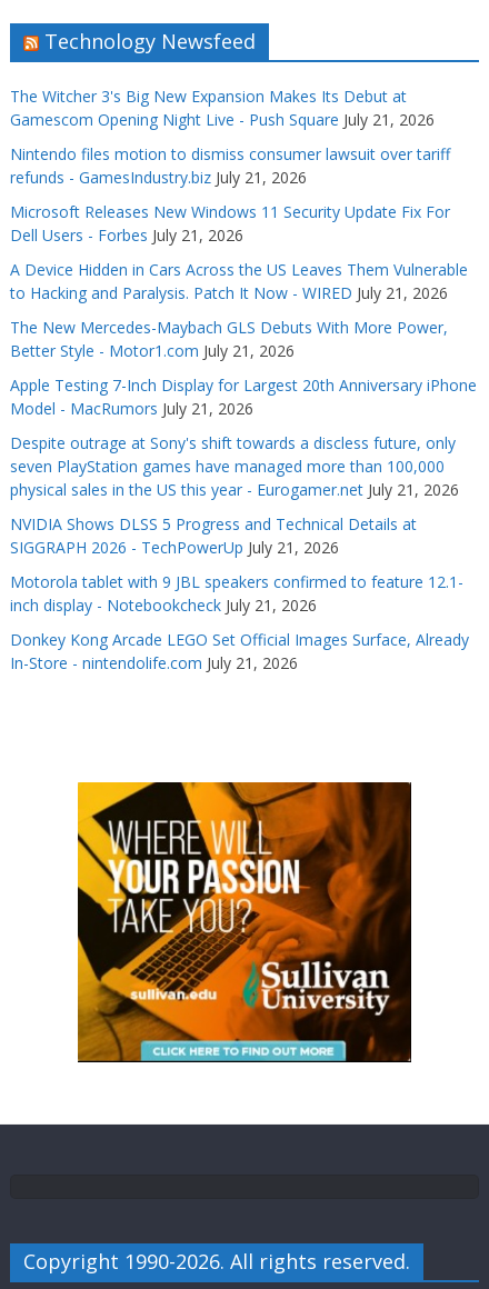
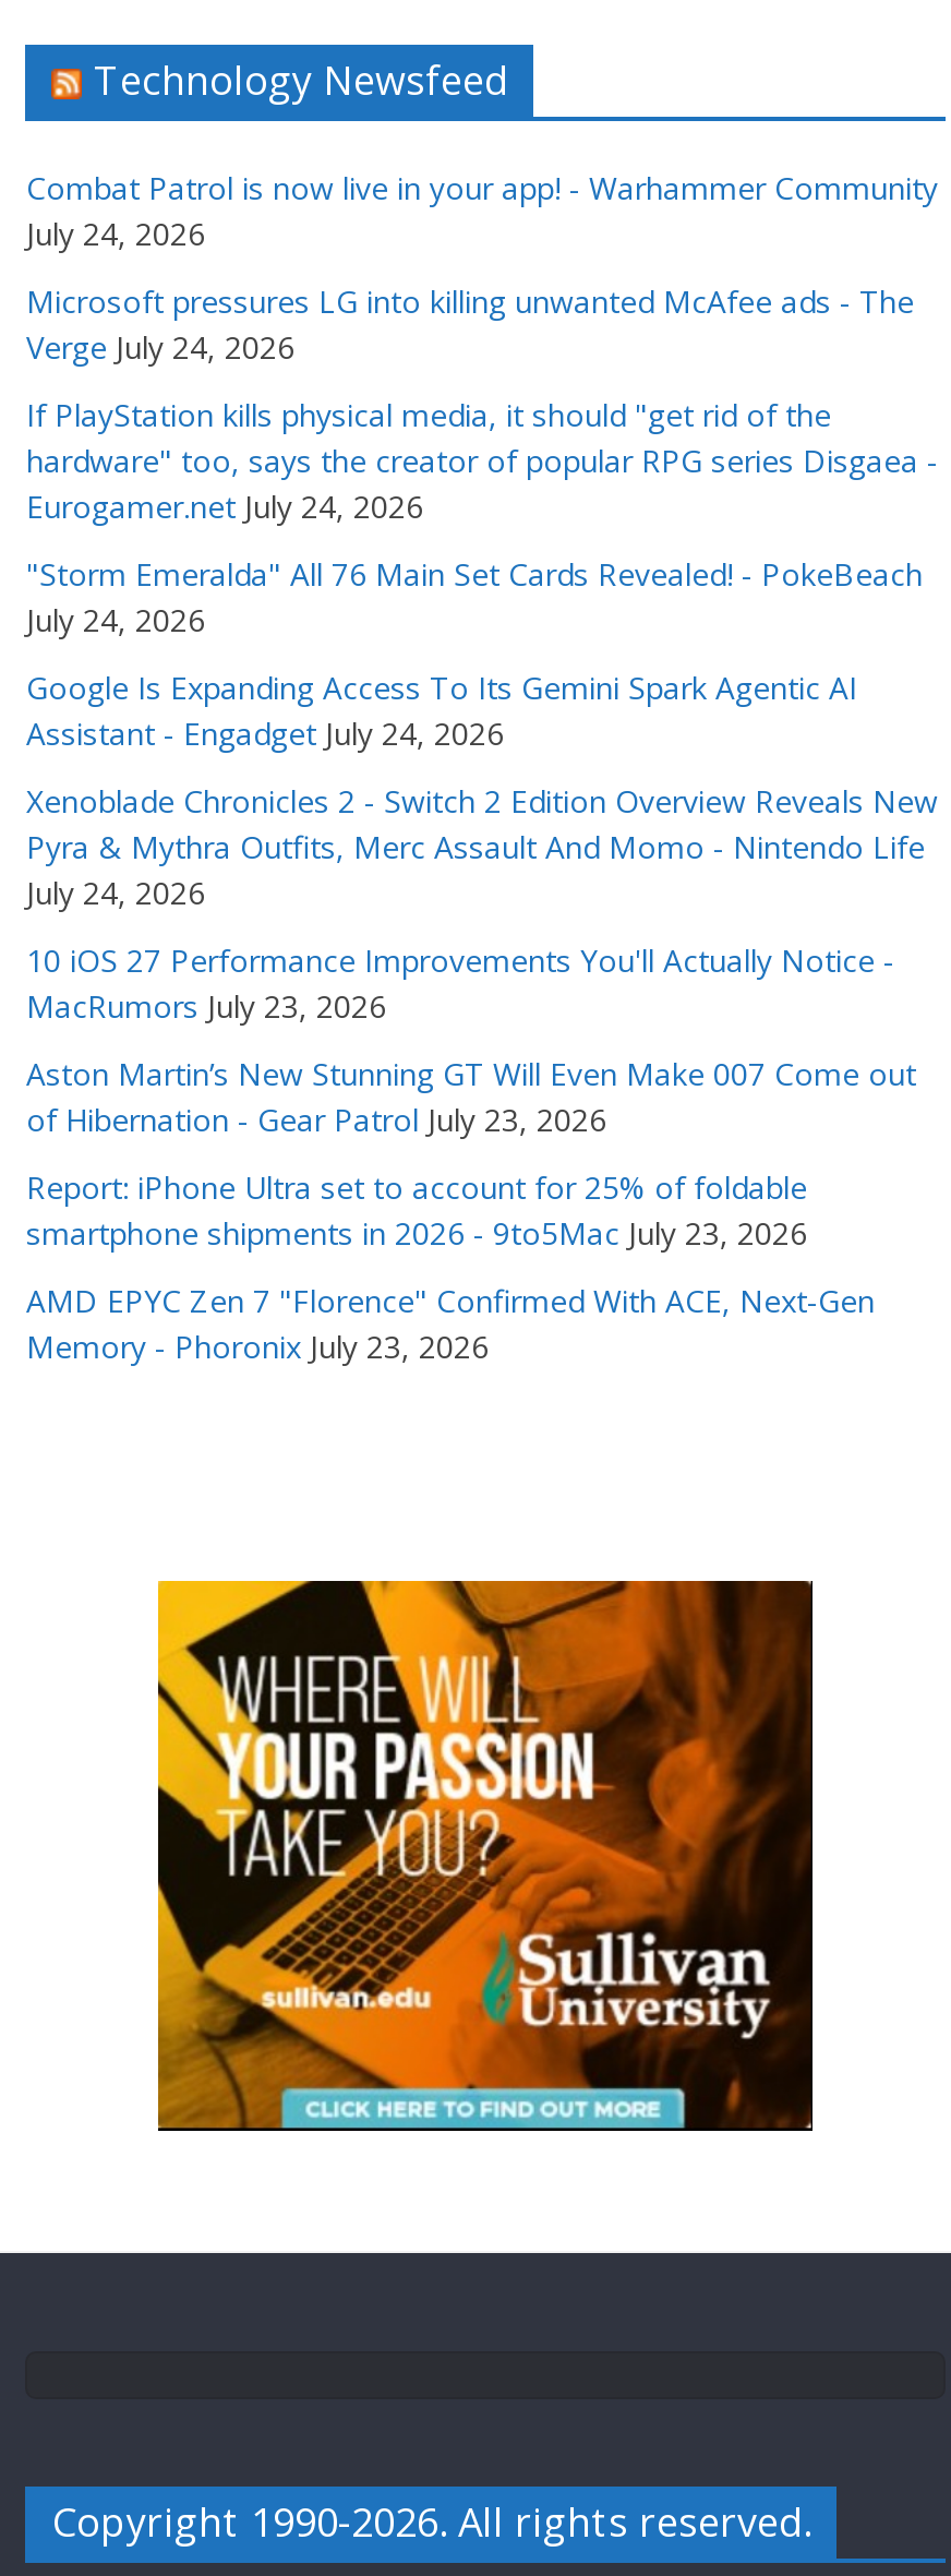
[10,86,435,130] The Witcher 3's Big New Expansion Makes Its Debut at | Gamescom Opening Night Live - Push Square July 21, 2026 -> [26,168,938,255] Combat Patrol is now live in your app! - Warhammer Community | July 24, 2026
[10,144,451,188] Nintendo files motion to dismiss consumer lawsuit over tariff | refunds - GamesIndustry.biz July 21, 2026 -> [26,281,914,369] Microsoft pressures LG into killing unwanted McAfee ads - The | Verge July 24, 2026
[10,202,451,246] Microsoft Releases New Windows 11 Security Update Fix For | Dell Users - Forbes July 21, 2026 -> [26,395,938,528] If PlayStation kills physical media, it should "get rid of the | hardware" too, says the creator of popular RPG series Disgaea - | Eurogamer.net July 24, 2026
[10,259,468,304] A Device Hidden in Cars Across the US Leaves Them Vulnerable | to Hacking and Paralysis. Patch It Now - WIRED July 21, 2026 -> [26,554,922,641] "Storm Emeralda" All 76 Main Set Cards Revealed! - PokeBeach | July 24, 2026
[10,317,448,362] The New Mercedes-Maybach GLS Debuts With More Power, | Better Style - Motor1.com July 21, 2026 -> [26,668,857,755] Google Is Expanding Access To Its Gemini Spark Agentic AI | Assistant - Engadget July 24, 2026
[10,375,477,419] Apple Testing 7-Inch Display for Largest 20th Anniversary iPhone | Model - MacRumors July 21, 2026 -> [26,781,938,914] Xenoblade Chronicles 2 - Switch 2 Edition Overview Reveals New | Pyra & Mythra Outfits, Merc Assault And Momo - Nintendo Life | July 24, 2026
[10,433,459,500] Despite outrage at Sony's shift towards a discless future, only | seven PlayStation games have managed more than 100,000 | physical sales in the US this year - Eurogamer.net July 21, 2026 -> [26,940,894,1028] 10 iOS 27 Performance Improvements You'll Actually Notice - | MacRumors July 23, 2026
[10,514,417,558] NVIDIA Shows DLSS 5 Progress and Technical Details at | SIGGRAPH 2026 - TechPowerUp July 21, 2026 -> [26,1054,916,1141] Aston Martin’s New Stunning GT Will Even Make 007 Come out | of Hibernation - Gear Patrol July 23, 2026
[10,572,464,616] Motorola tablet with 9 JBL speakers confirmed to feature 12.1- | inch display - Notebookcheck July 21, 2026 -> [26,1167,807,1255] Report: iPhone Ultra set to account for 25% of foldable | smartphone shipments in 2026 - 9to5Mac July 23, 2026
[10,629,469,674] Donkey Kong Arcade LEGO Set Official Images Surface, Already | In-Store - nintendolife.com July 21, 2026 -> [26,1281,874,1368] AMD EPYC Zen 7 "Florence" Confirmed With ACE, Next-Gen | Memory - Phoronix July 23, 2026

